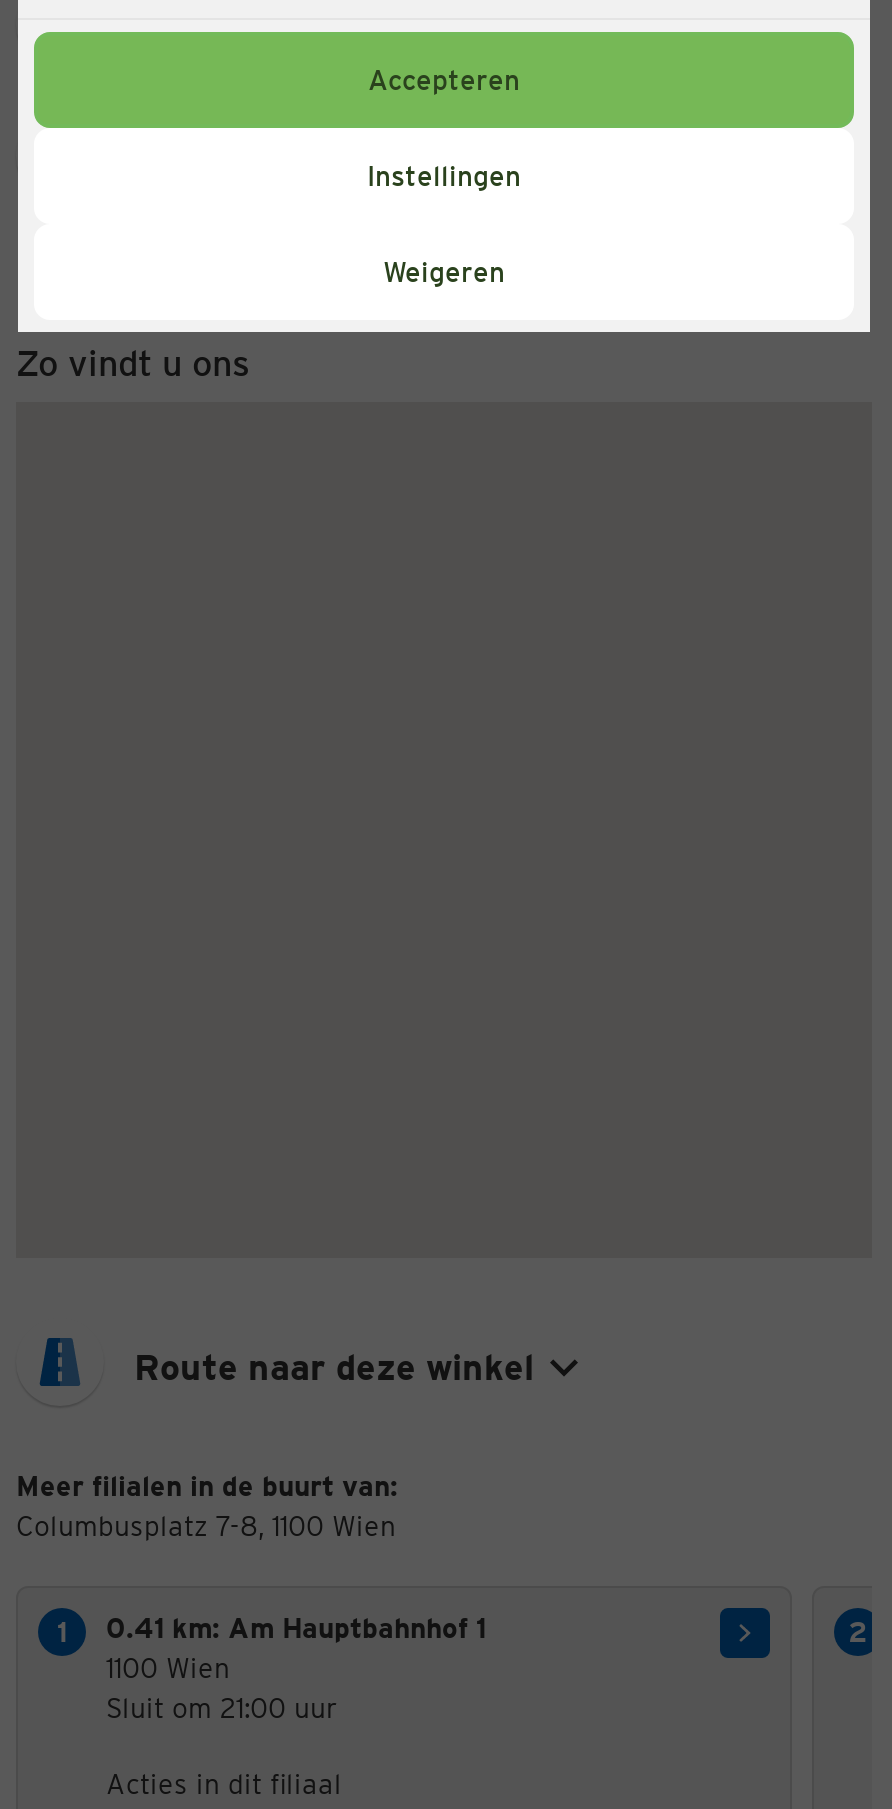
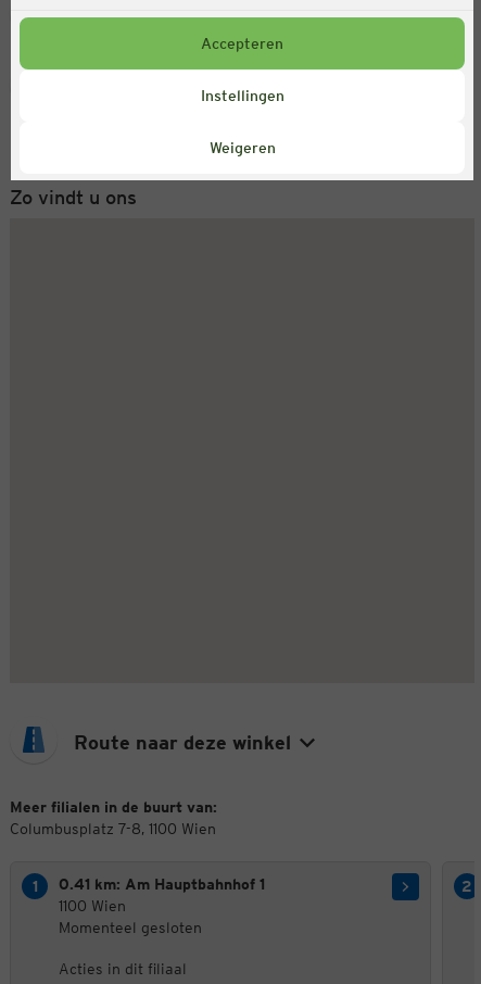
[106,1692,338,1724] Sluit om 21:00 uur -> [59,919,202,936] Momenteel gesloten

